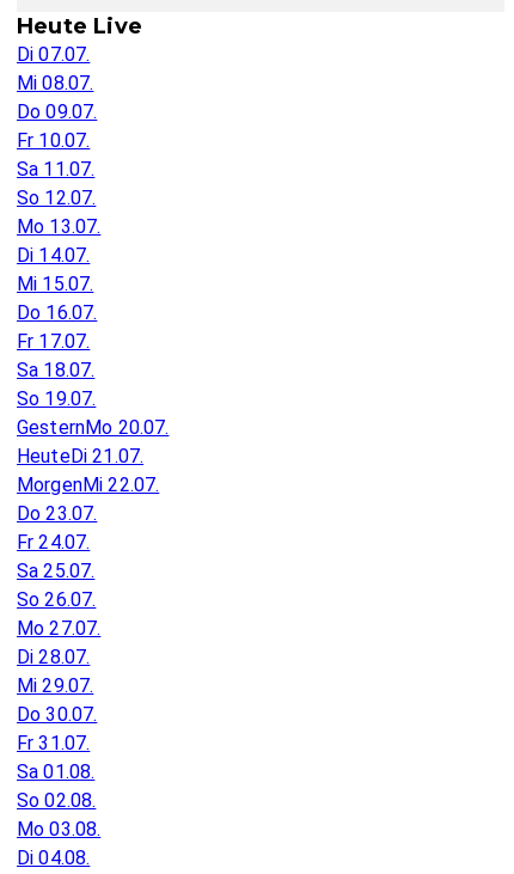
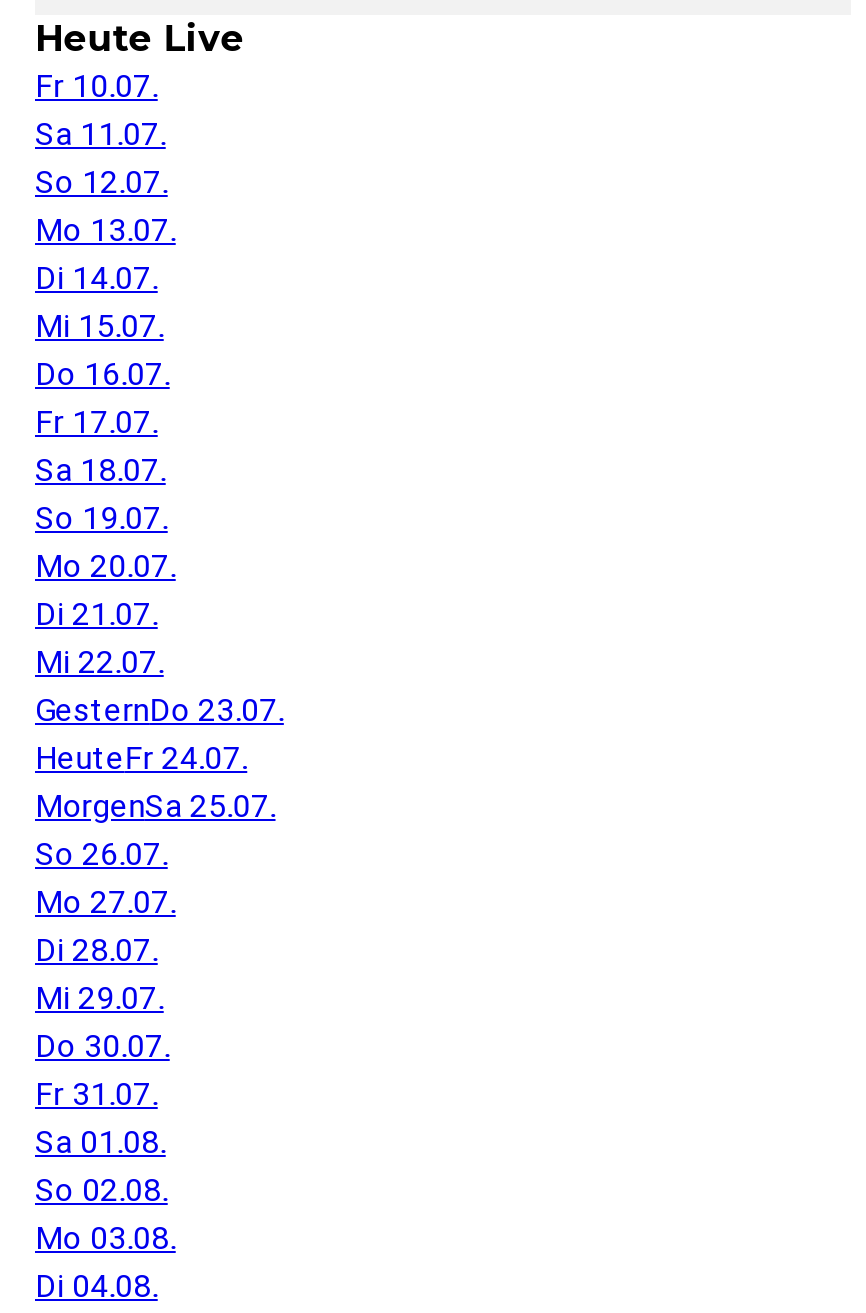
[17,43,97,123] Di 07.07. | Mi 08.07. | Do 09.07. -> none
[17,416,169,582] GesternMo 20.07. | HeuteDi 21.07. | MorgenMi 22.07. | Do 23.07. | Fr 24.07. | Sa 25.07. -> [35,547,284,825] Mo 20.07. | Di 21.07. | Mi 22.07. | GesternDo 23.07. | HeuteFr 24.07. | MorgenSa 25.07.

